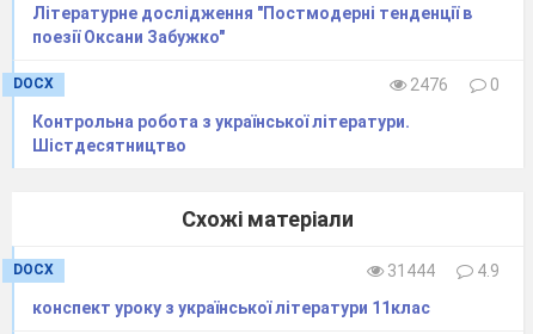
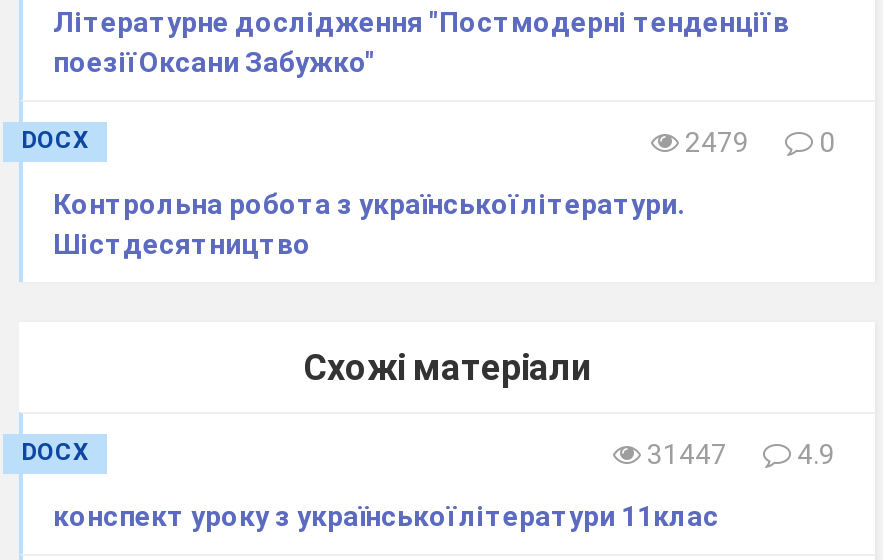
[406,75,448,94] 2476 -> [679,126,749,158] 2479
[384,261,500,280] 31444 4.9 -> [641,438,835,470] 31447 4.9

